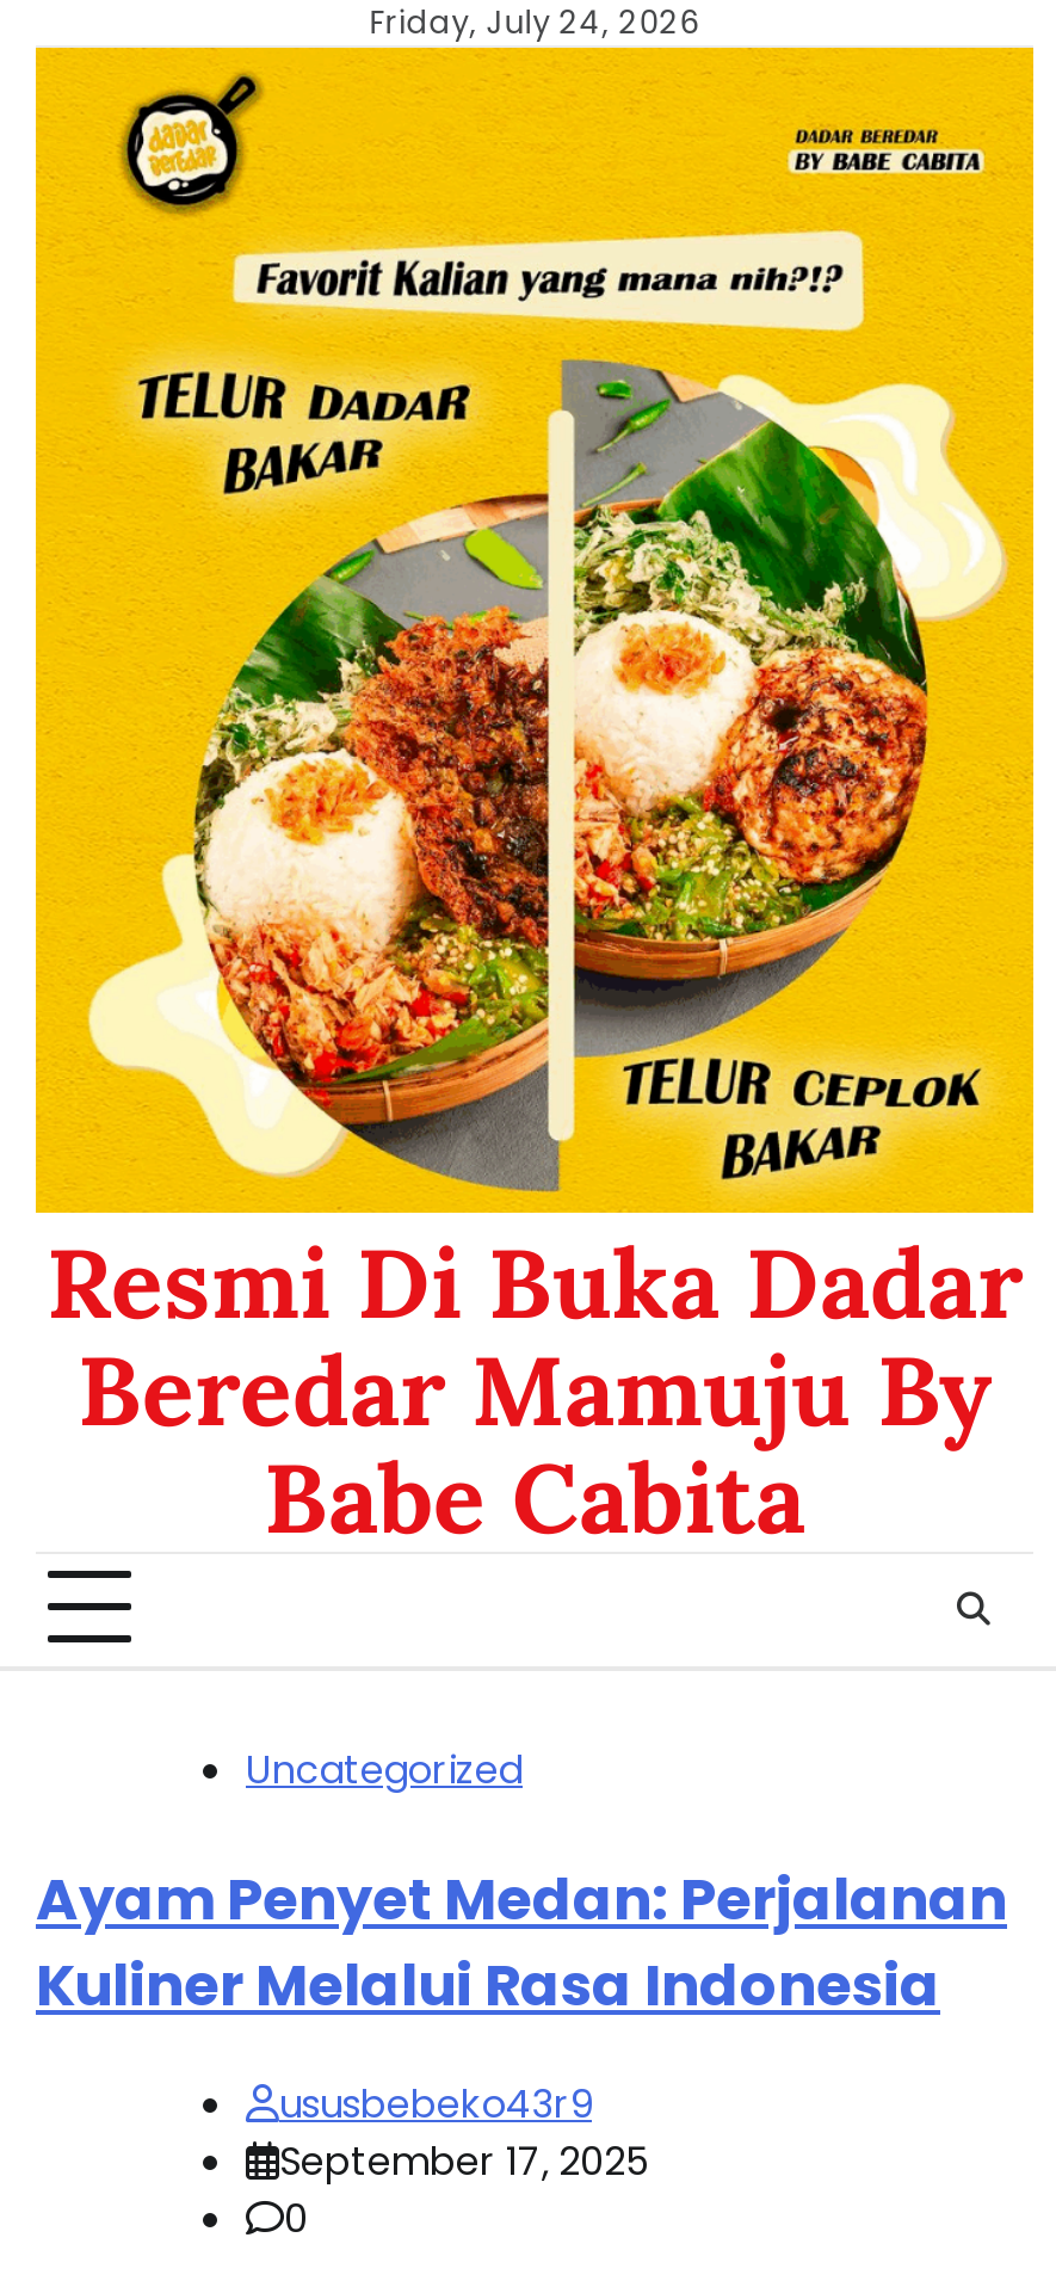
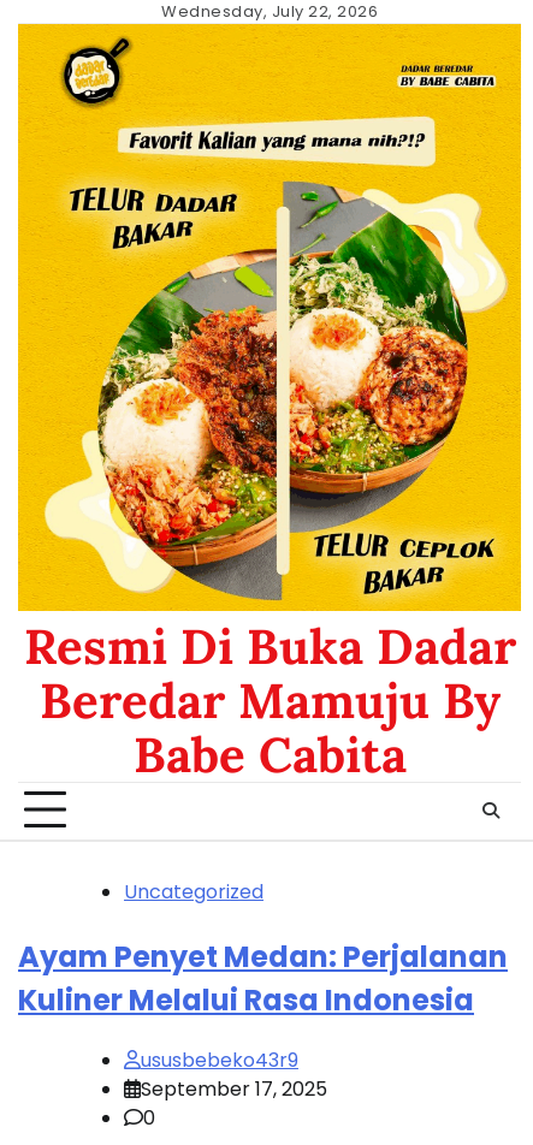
[369,0,700,45] Friday, July 24, 2026 -> [161,0,378,23] Wednesday, July 22, 2026

